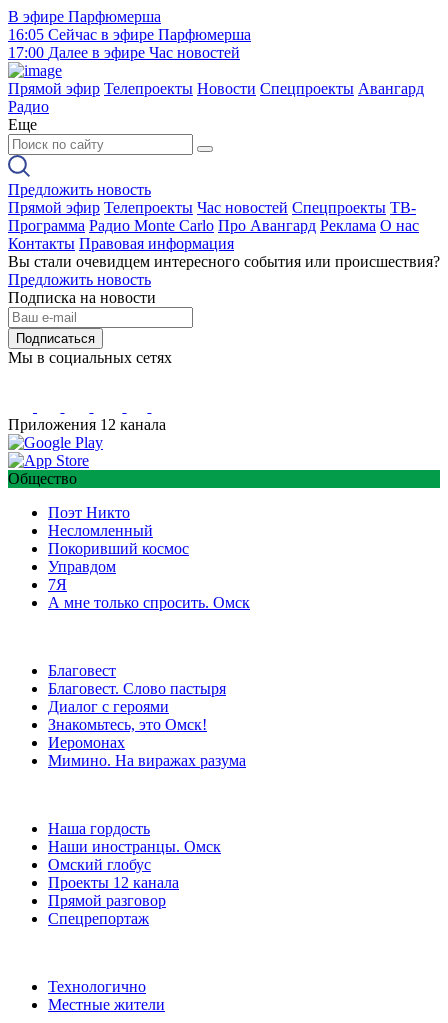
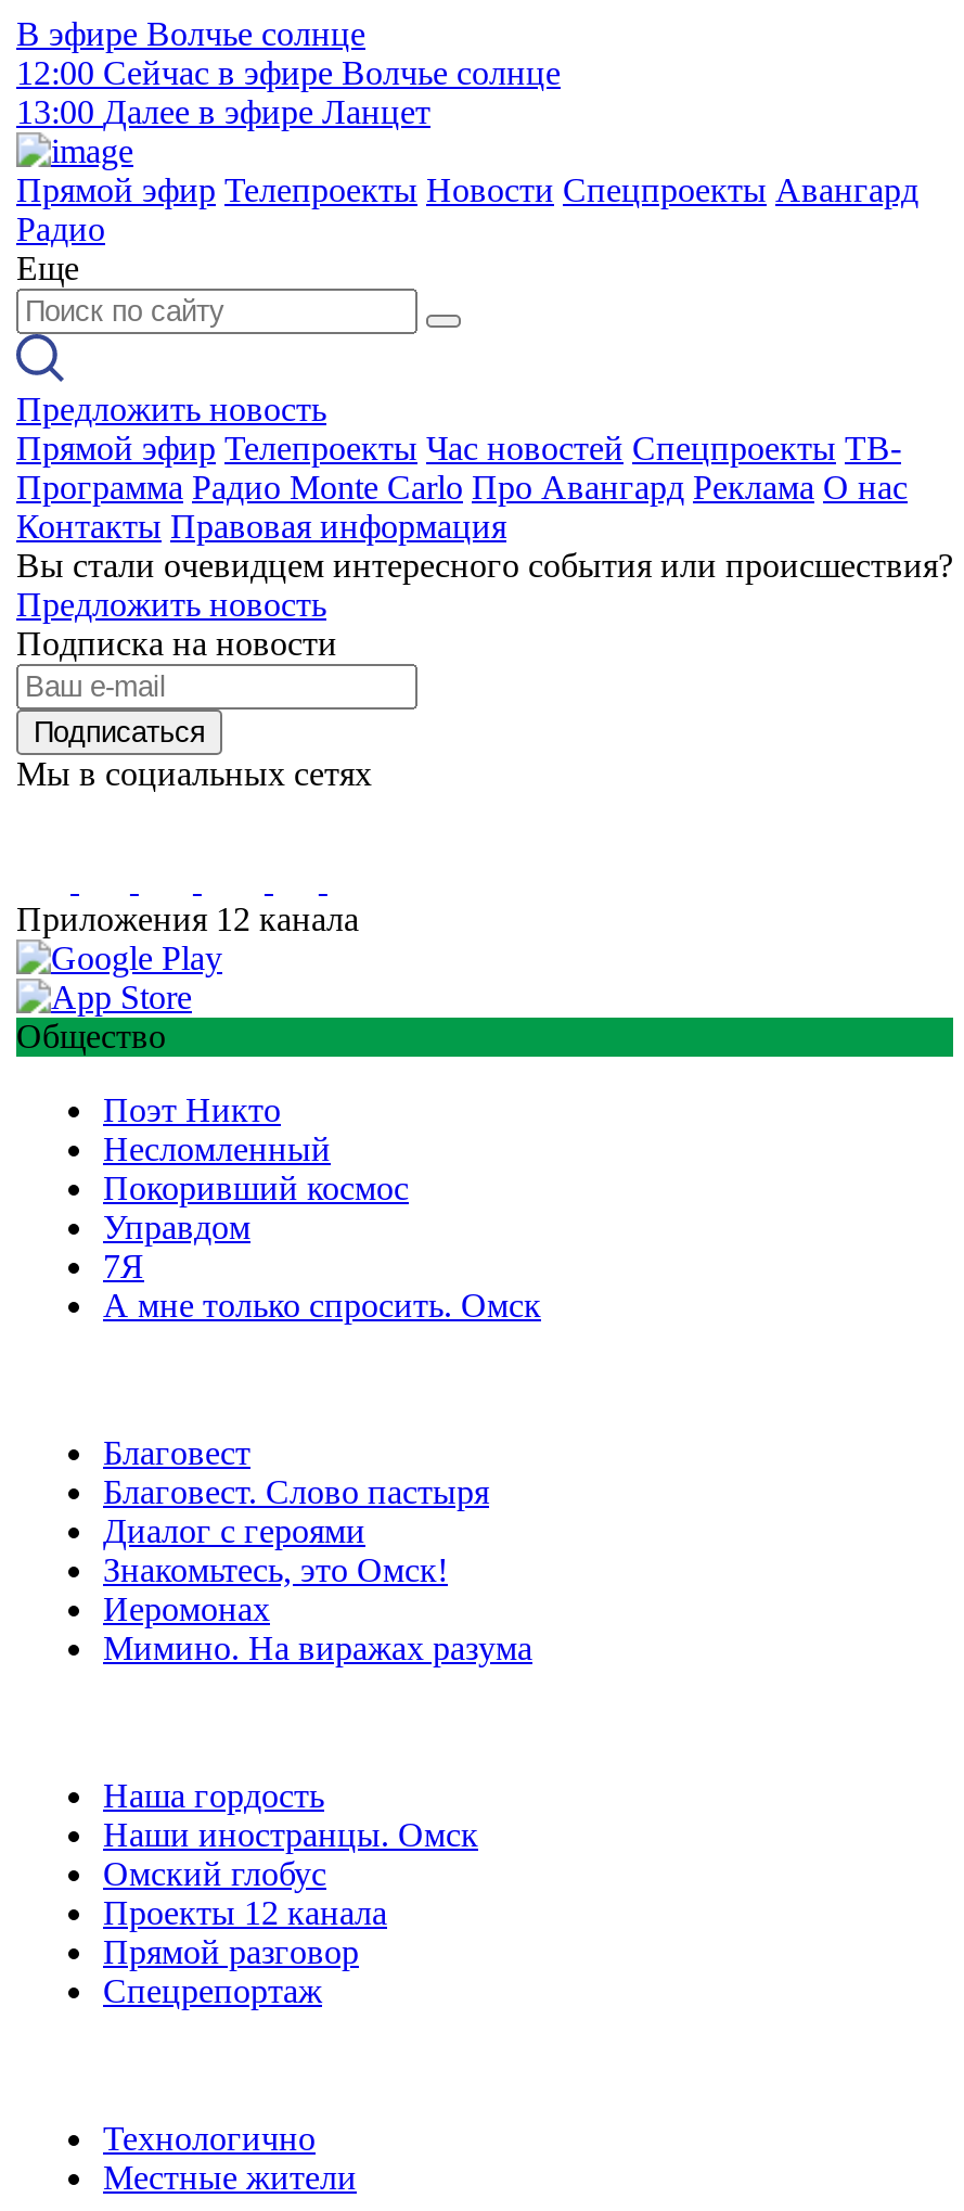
[8,8,251,61] В эфире Парфюмерша | 16:05 Сейчас в эфире Парфюмерша | 17:00 Далее в эфире Час новостей -> [16,15,561,130] В эфире Волчье солнце | 12:00 Сейчас в эфире Волчье солнце | 13:00 Далее в эфире Ланцет

